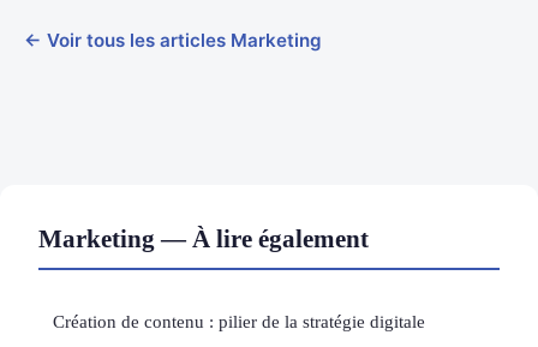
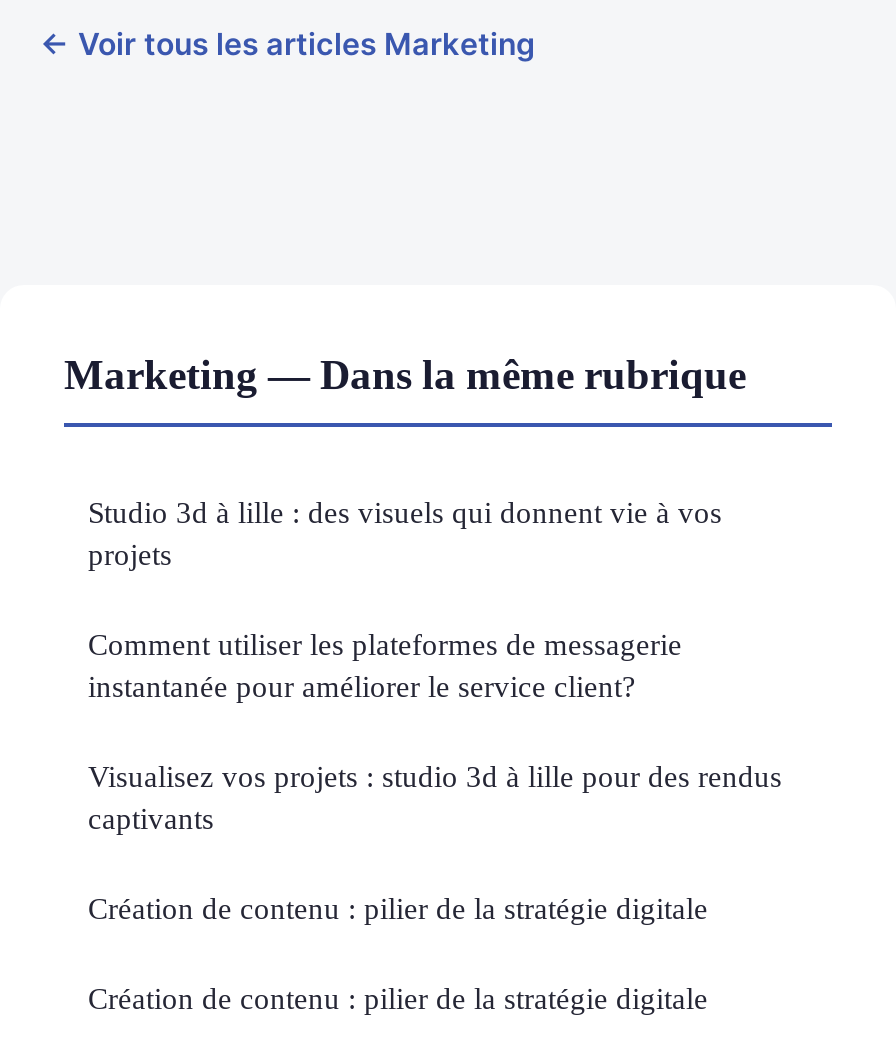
[38,225,369,253] Marketing — À lire également -> [64,352,782,926] Marketing — Dans la même rubrique | Studio 3d à lille : des visuels qui donnent vie à vos | projets | Comment utiliser les plateformes de messagerie | instantanée pour améliorer le service client? | Visualisez vos projets : studio 3d à lille pour des rendus | captivants | Création de contenu : pilier de la stratégie digitale

